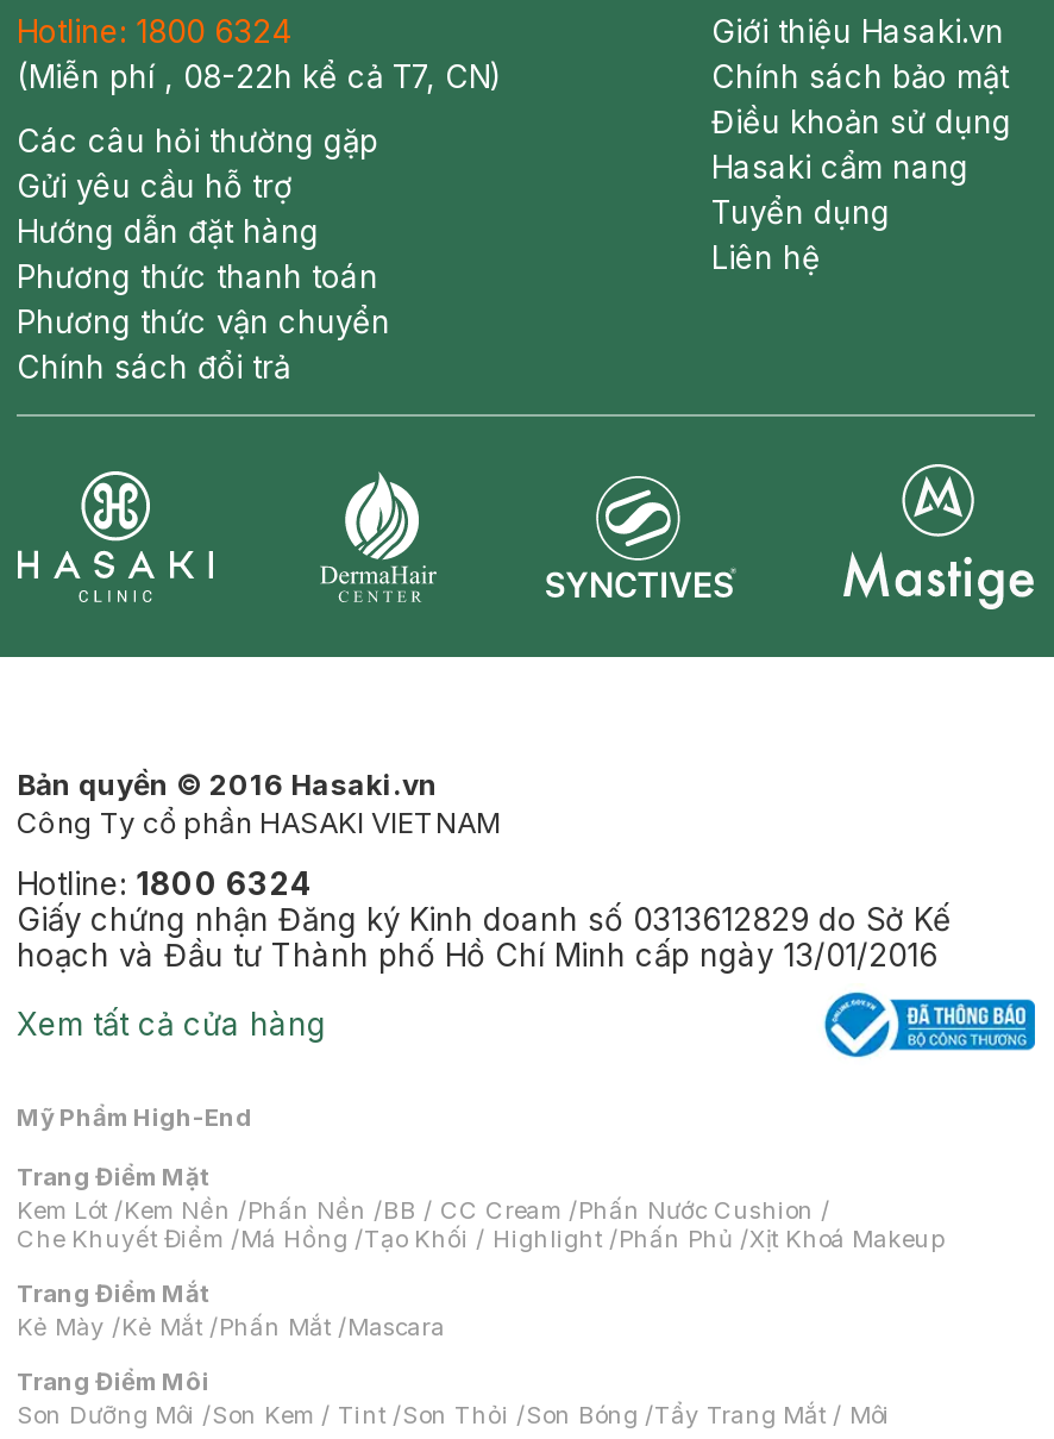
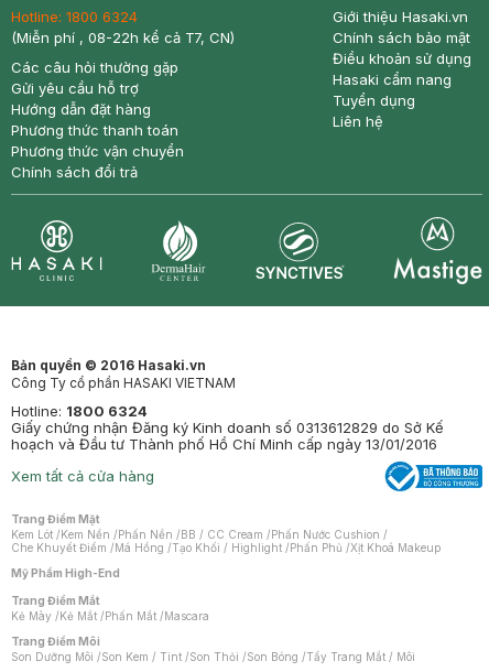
moved [17,1102,252,1131] -> [11,566,120,580]: Mỹ Phẩm High-End
moved [17,1162,945,1252] -> [11,512,441,554]: Trang Điểm Mặt | Kem Lót /Kem Nền /Phấn Nền /BB / CC Cream /Phấn Nước Cushion / | Che Khuyết Điểm /Má Hồng /Tạo Khối / Highlight /Phấn Phủ /Xịt Khoá Makeup

